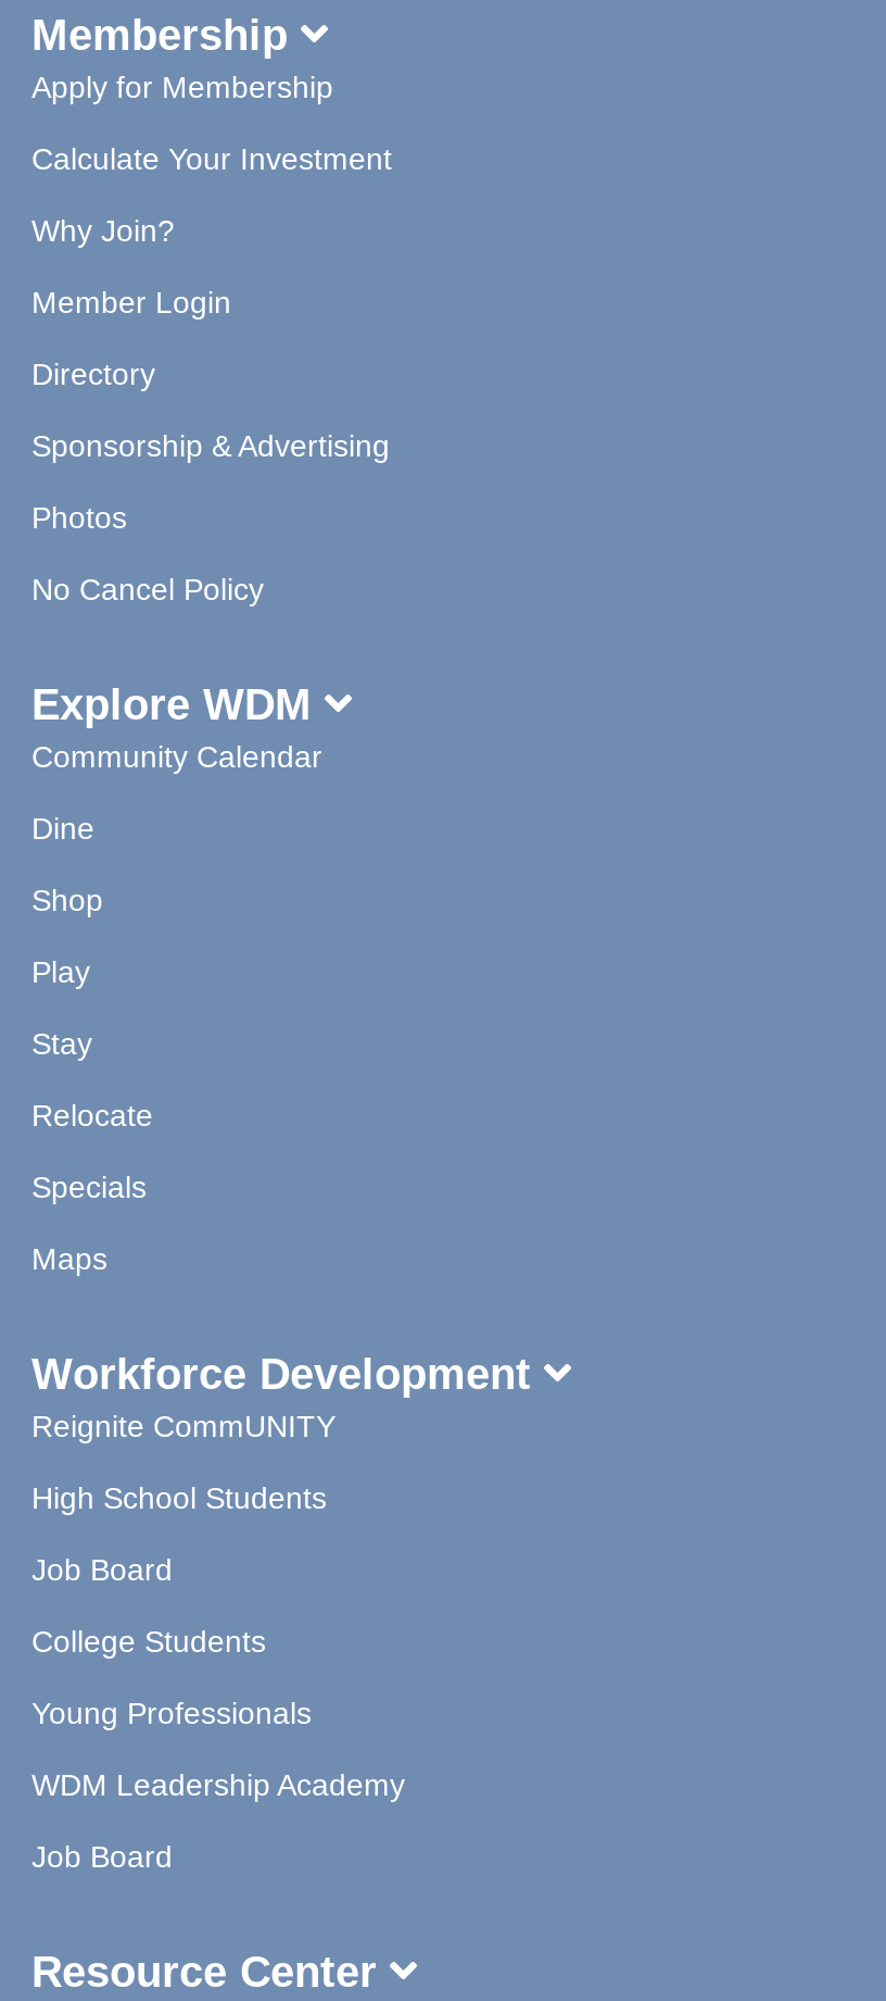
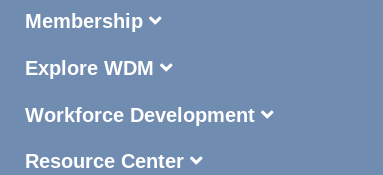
[31,69,392,606] Apply for Membership | Calculate Your Investment | Why Join? | Member Login | Directory | Sponsorship & Advertising | Photos | No Cancel Policy -> none
[31,739,322,1276] Community Calendar | Dine | Shop | Play | Stay | Relocate | Specials | Maps -> none
[31,1408,405,1874] Reignite CommUNITY | High School Students | Job Board | College Students | Young Professionals | WDM Leadership Academy | Job Board -> none

